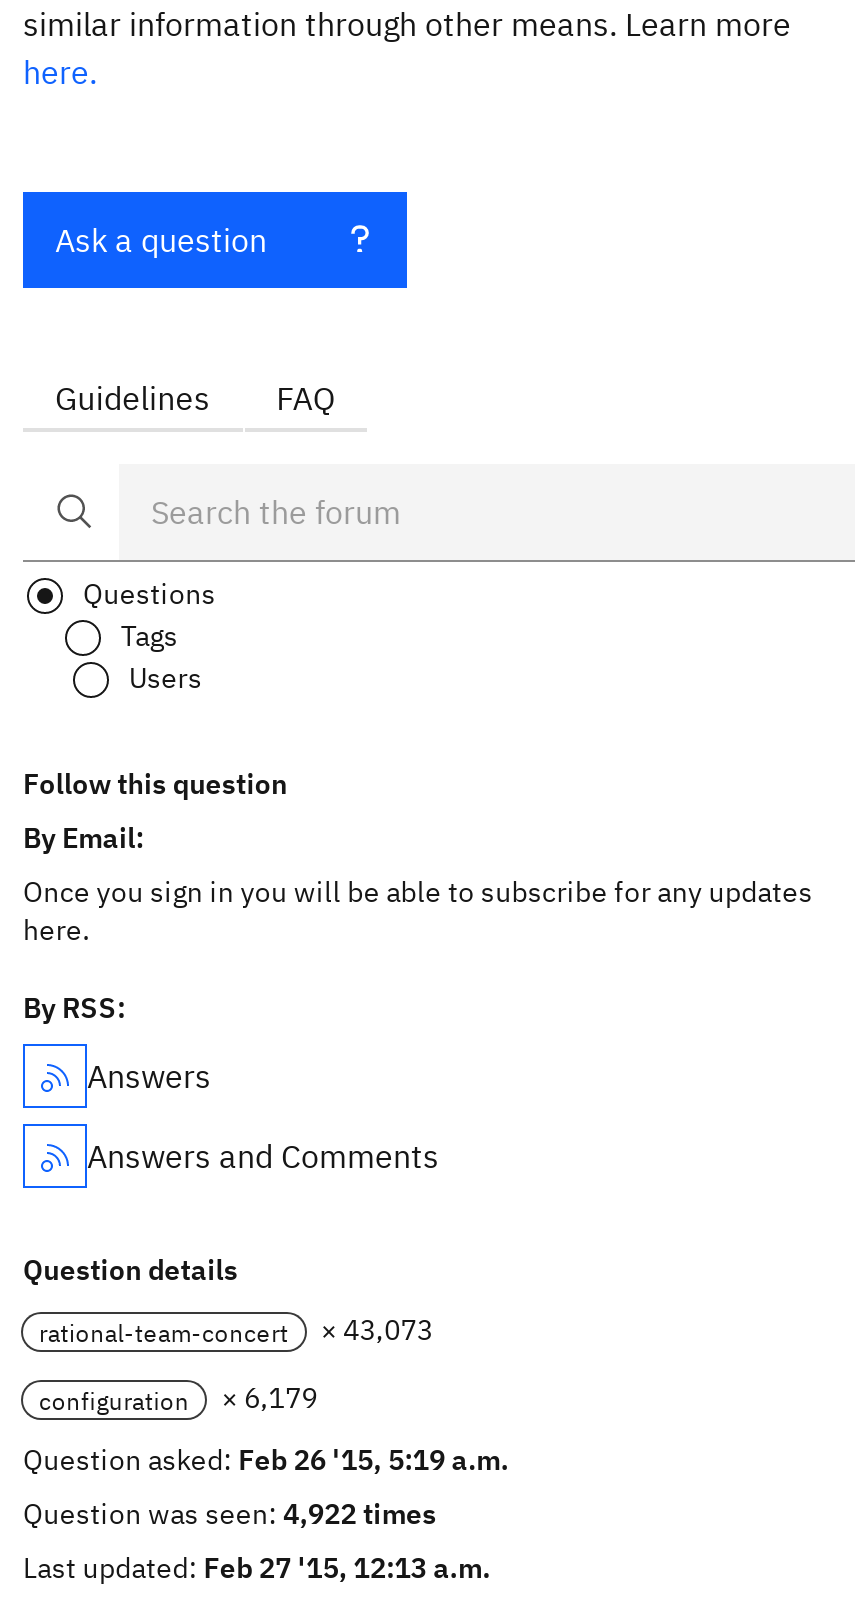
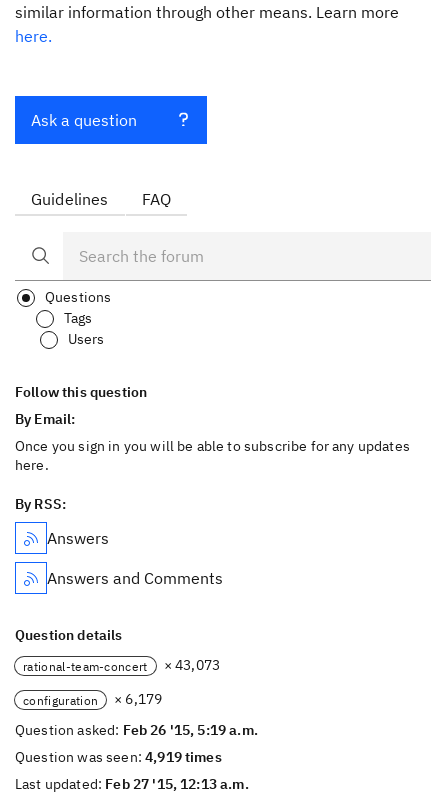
[23,1496,437,1532] Question was seen: 4,922 times -> [15,748,222,766] Question was seen: 4,919 times

